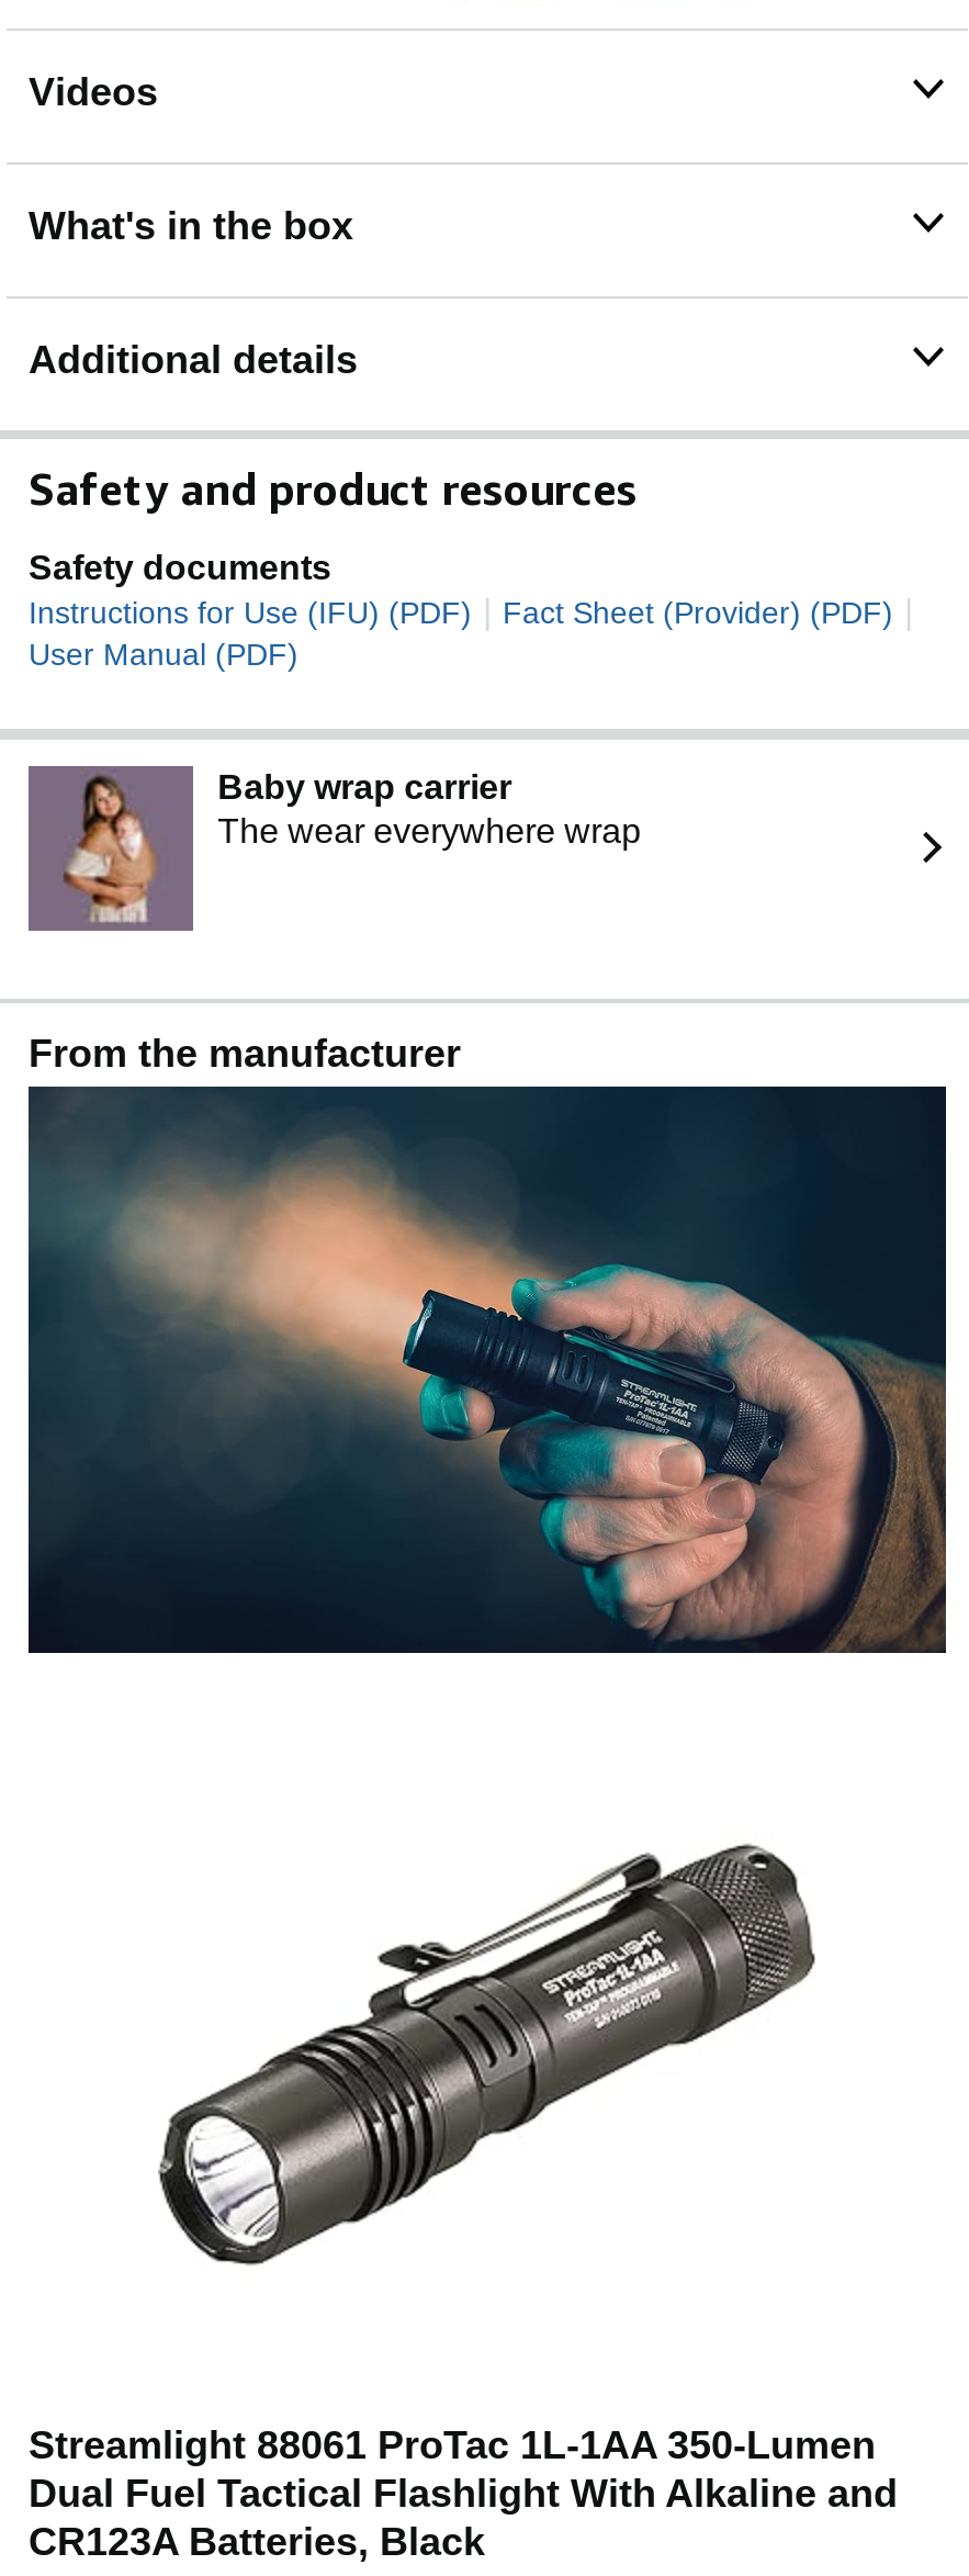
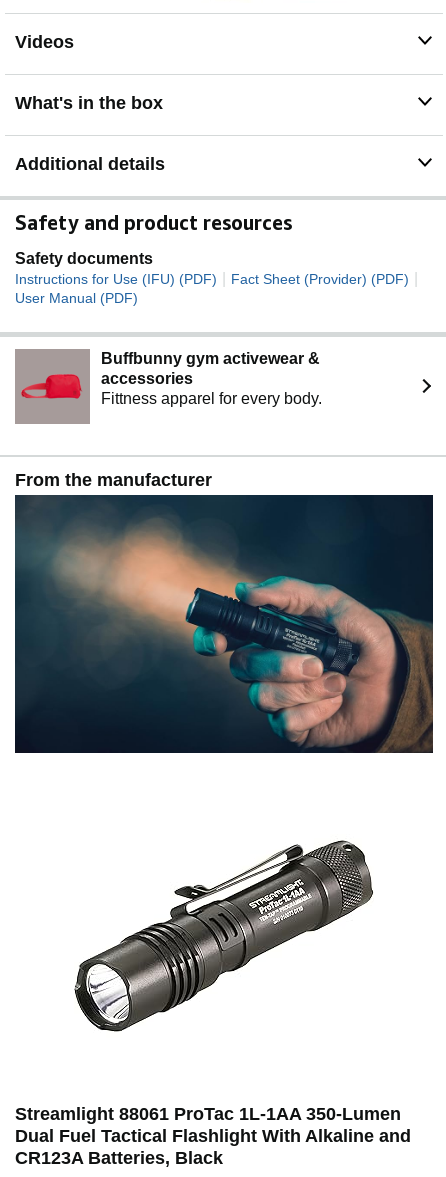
[31,767,641,929] [image] | Baby wrap carrier | The wear everywhere wrap -> [15,349,322,424] [image] | Buffbunny gym activewear & | accessories | Fittness apparel for every body.

